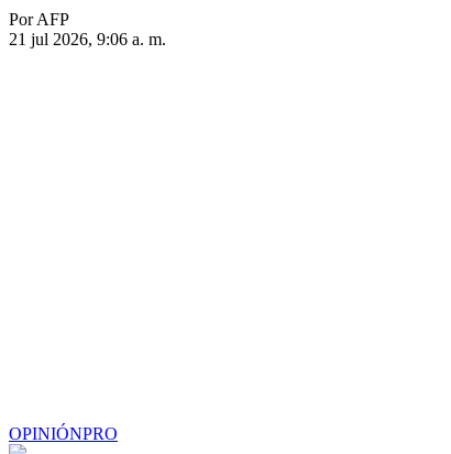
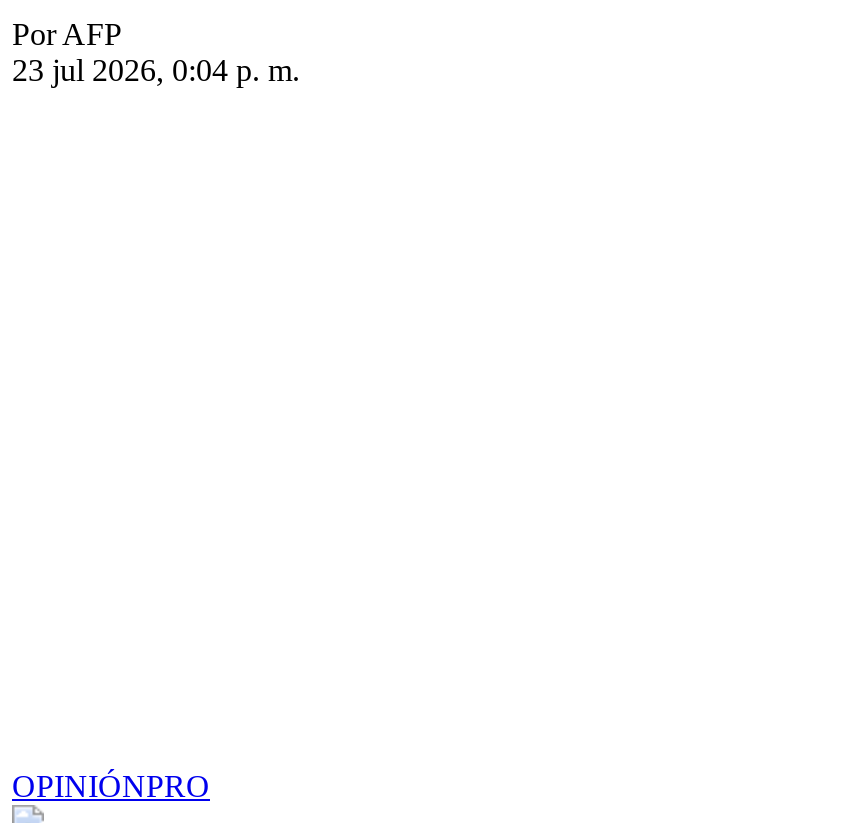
[9,30,166,48] 21 jul 2026, 9:06 a. m. -> [12,53,300,87] 23 jul 2026, 0:04 p. m.

